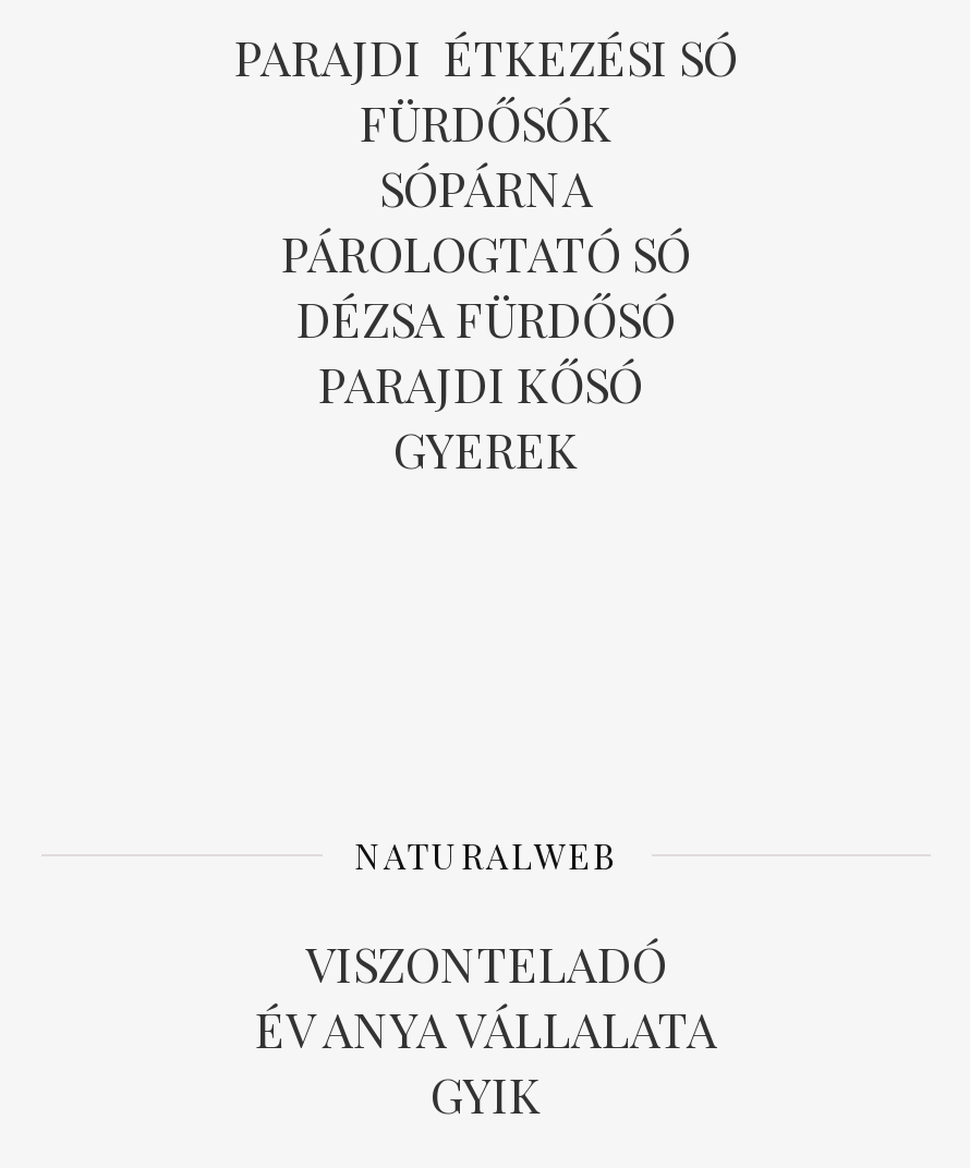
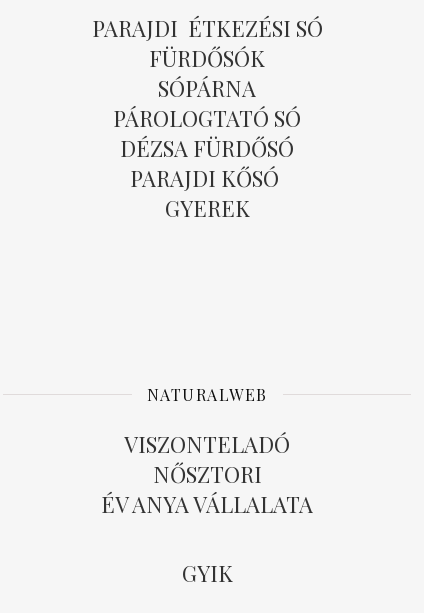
none -> [152,459,261,489] NŐSZTORI

